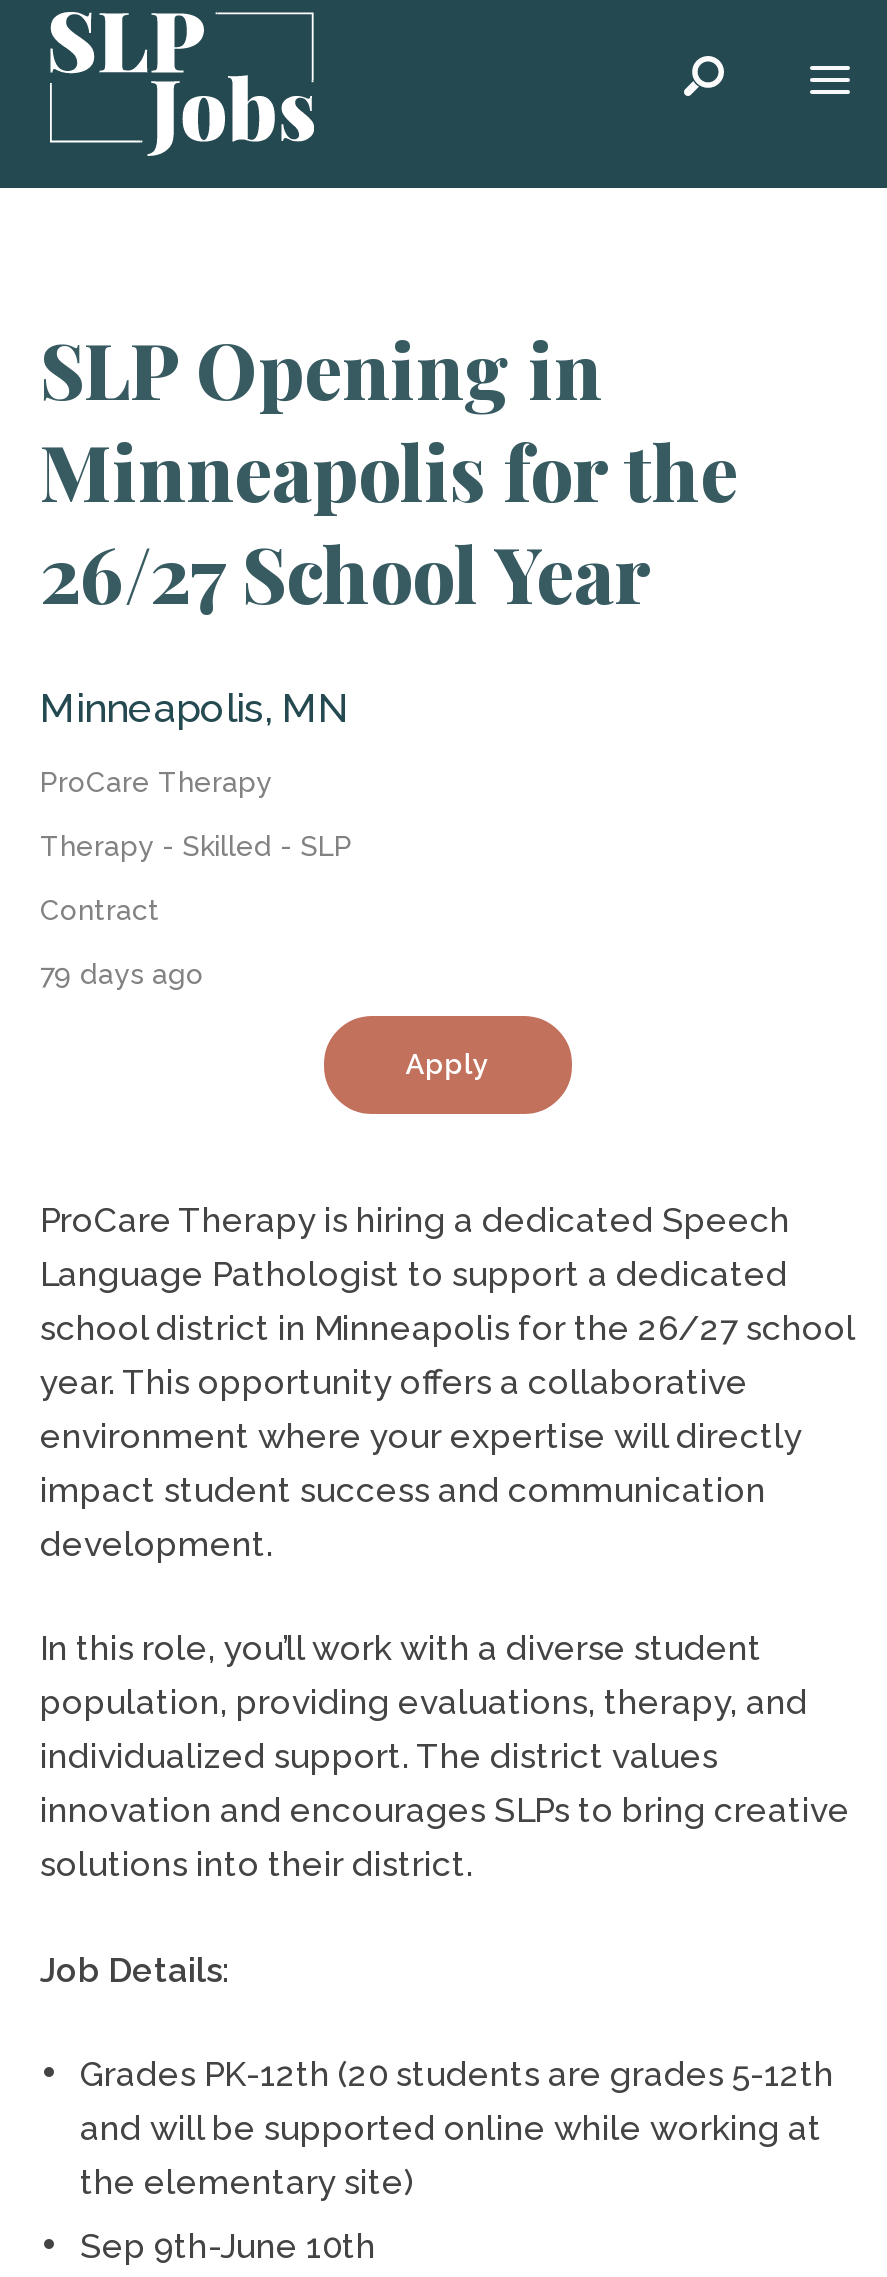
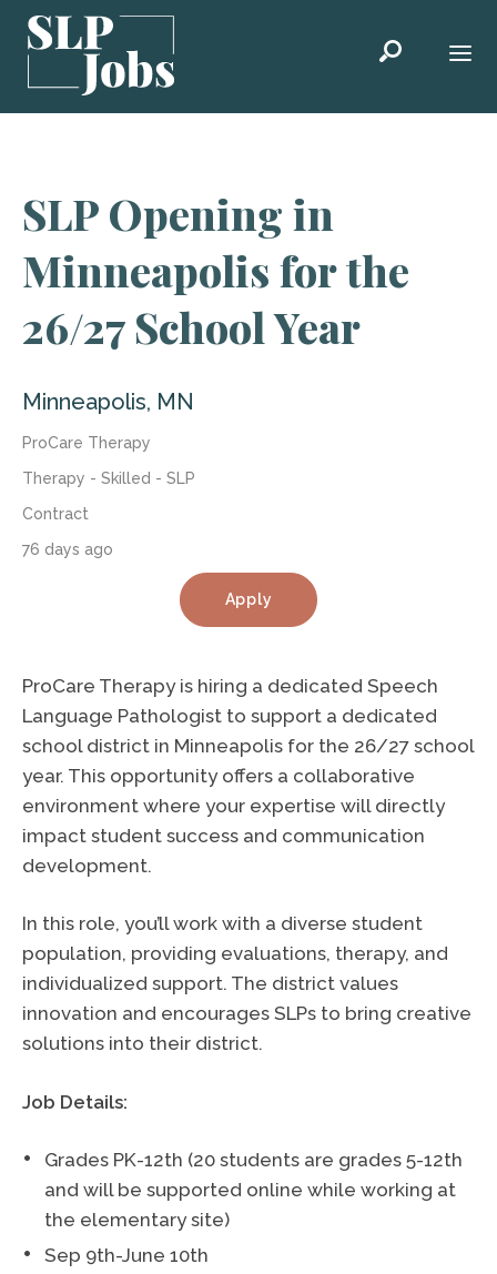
[40,958,204,990] 79 days ago -> [22,540,113,558] 76 days ago

